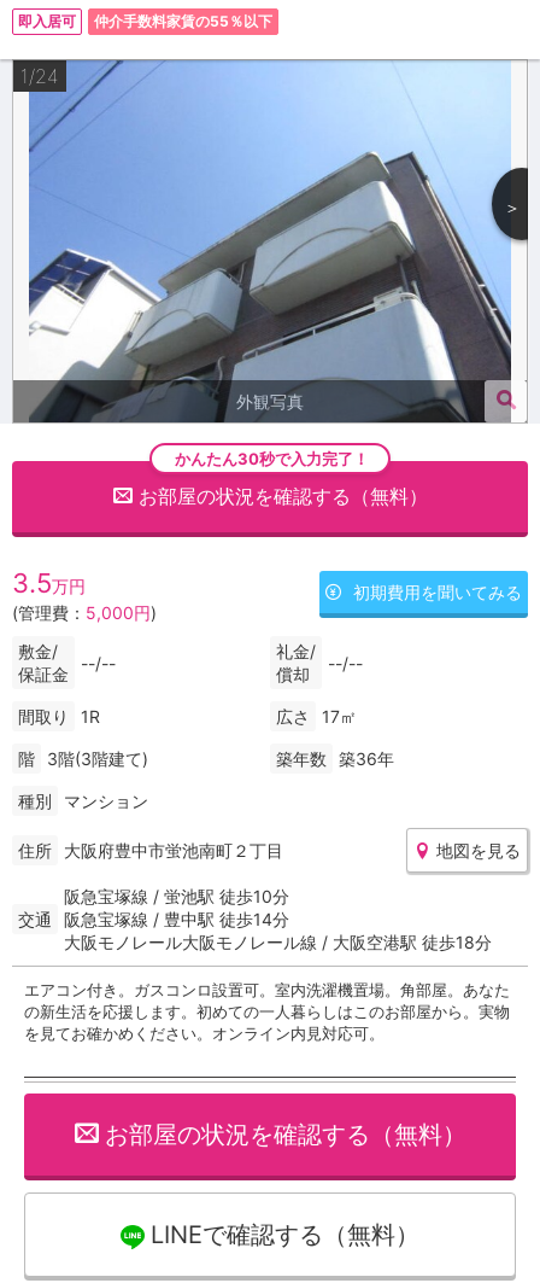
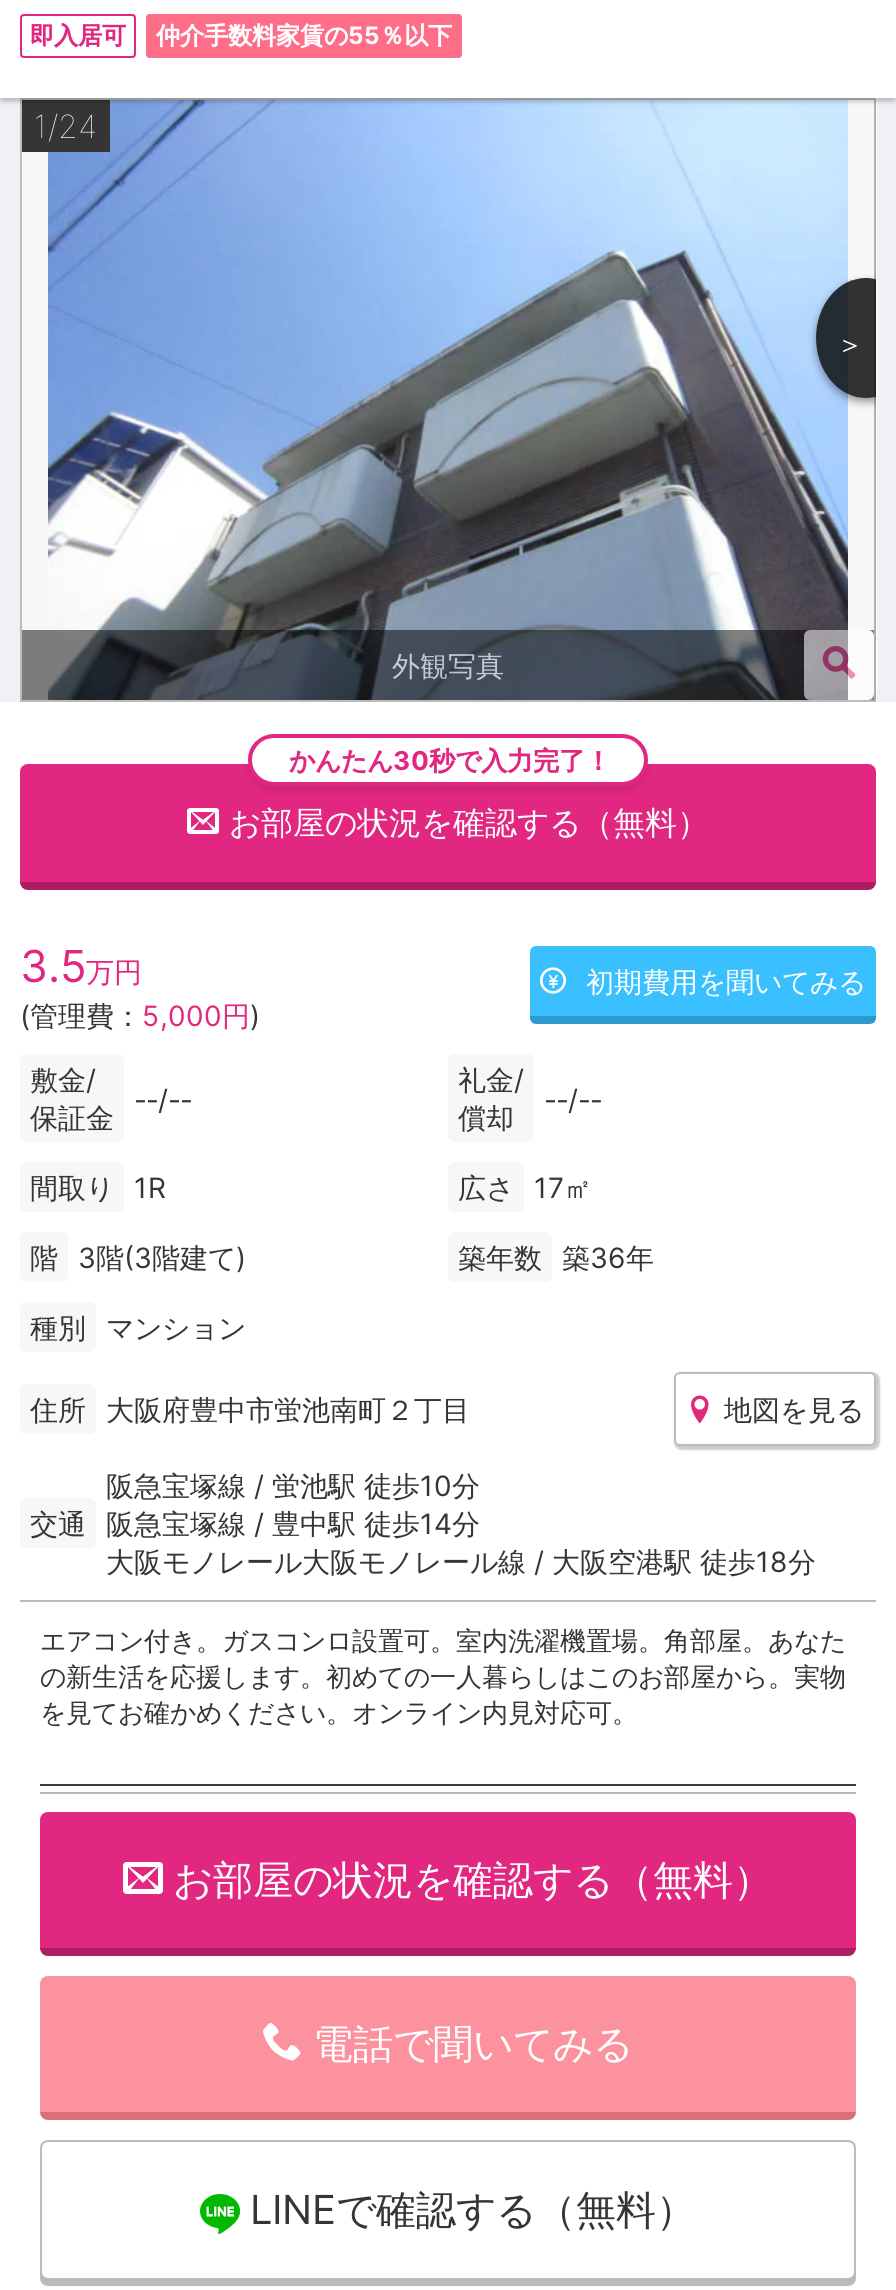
none -> [313,2020,633,2068] 電話で聞いてみる

